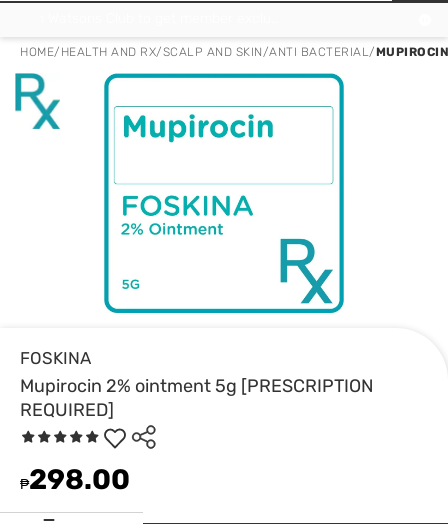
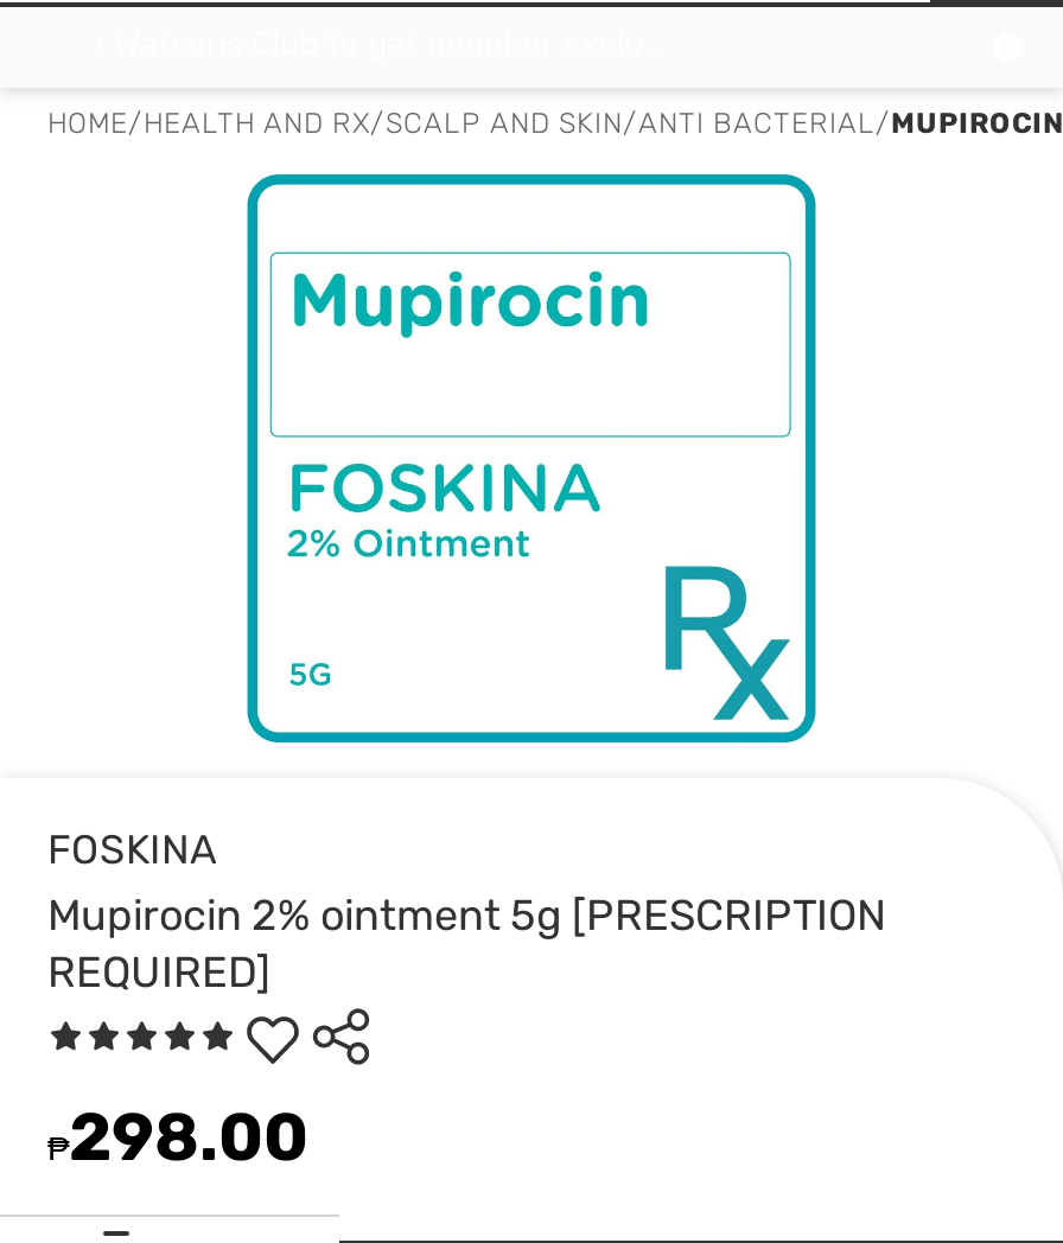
[14,72,60,130] [image] -> none

